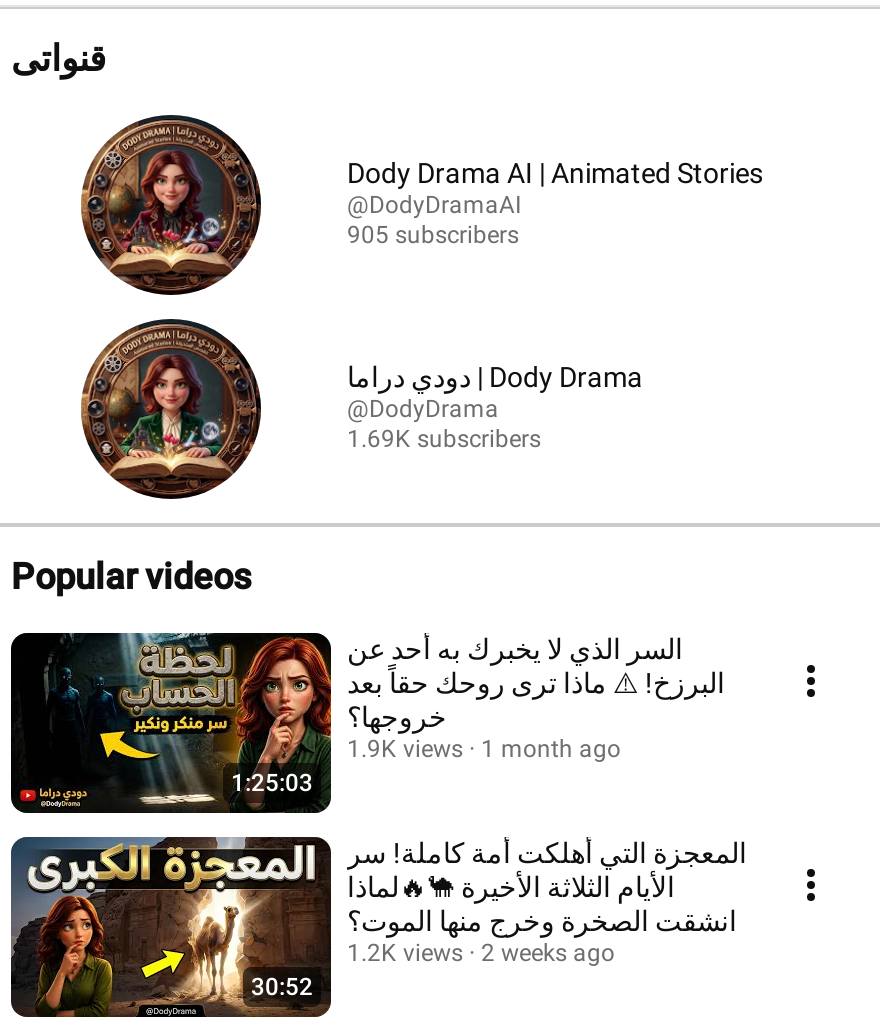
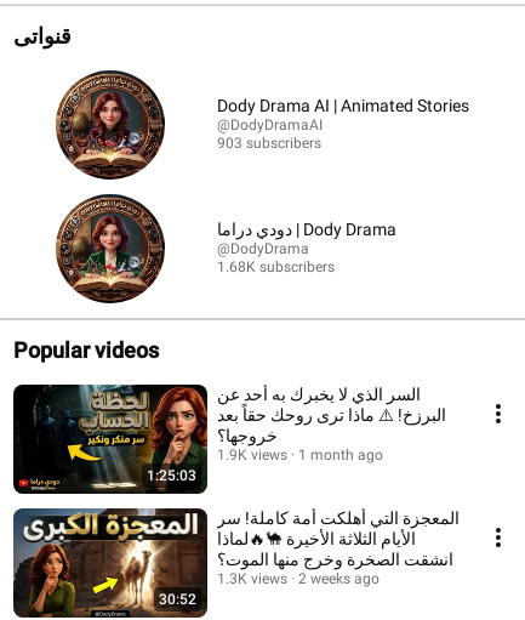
[347,221,519,249] 905 subscribers -> [217,135,321,152] 903 subscribers
[347,425,541,453] 1.69K subscribers -> [217,258,335,275] 1.68K subscribers
[347,938,615,966] 1.2K views 2 weeks ago -> [217,570,380,587] 1.3K views 2 weeks ago

